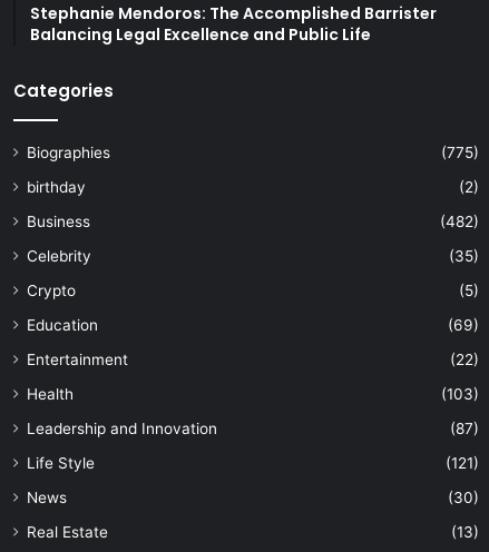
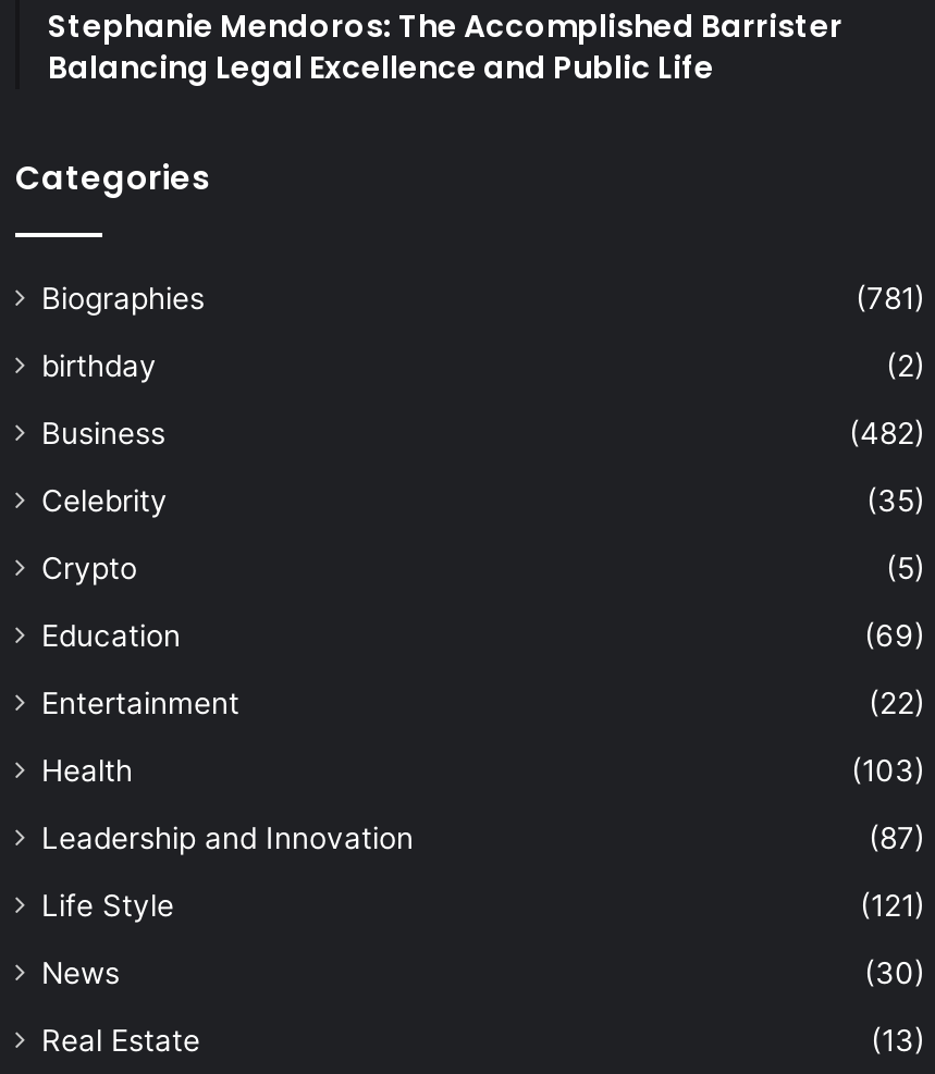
[441,144,479,162] (775) -> [856,281,925,316] (781)

